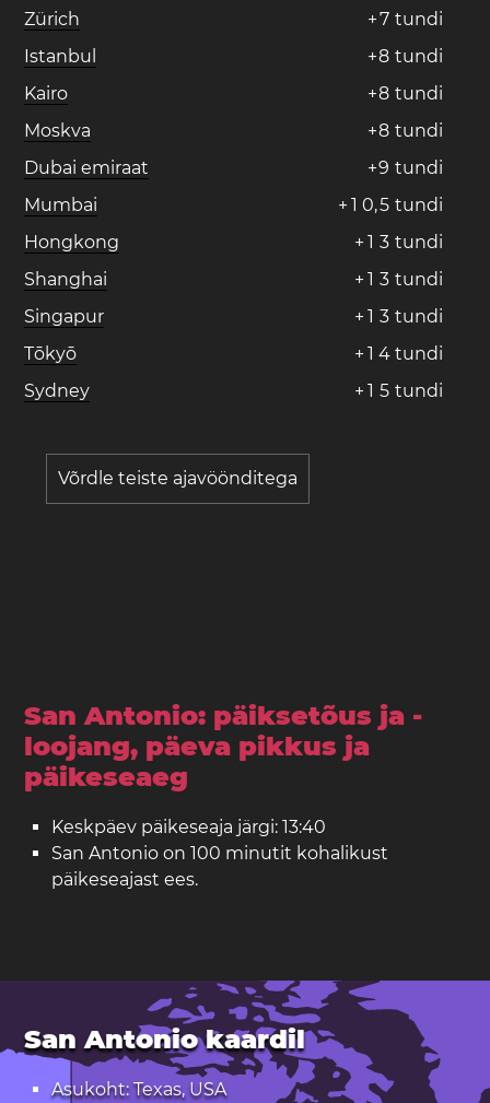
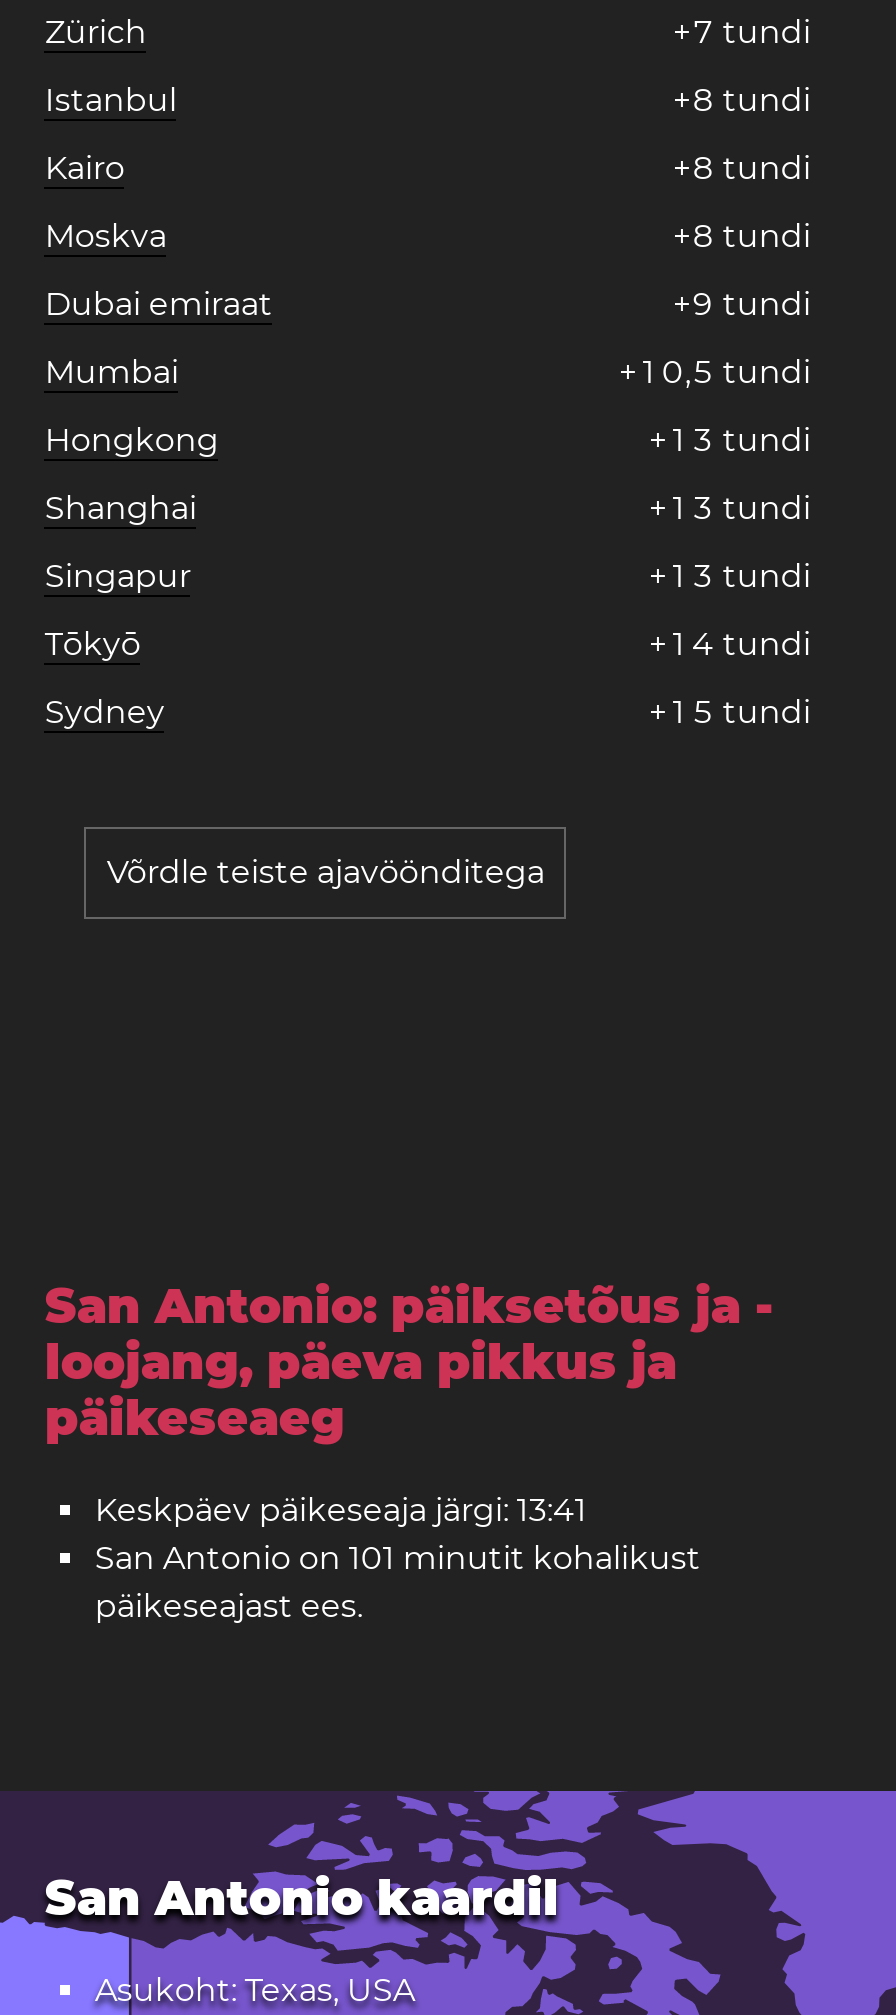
[52,817,326,837] Keskpäev päikeseaja järgi: 13:40 -> [95,1491,587,1529] Keskpäev päikeseaja järgi: 13:41
[52,843,389,864] San Antonio on 100 minutit kohalikust -> [95,1539,701,1577] San Antonio on 101 minutit kohalikust

